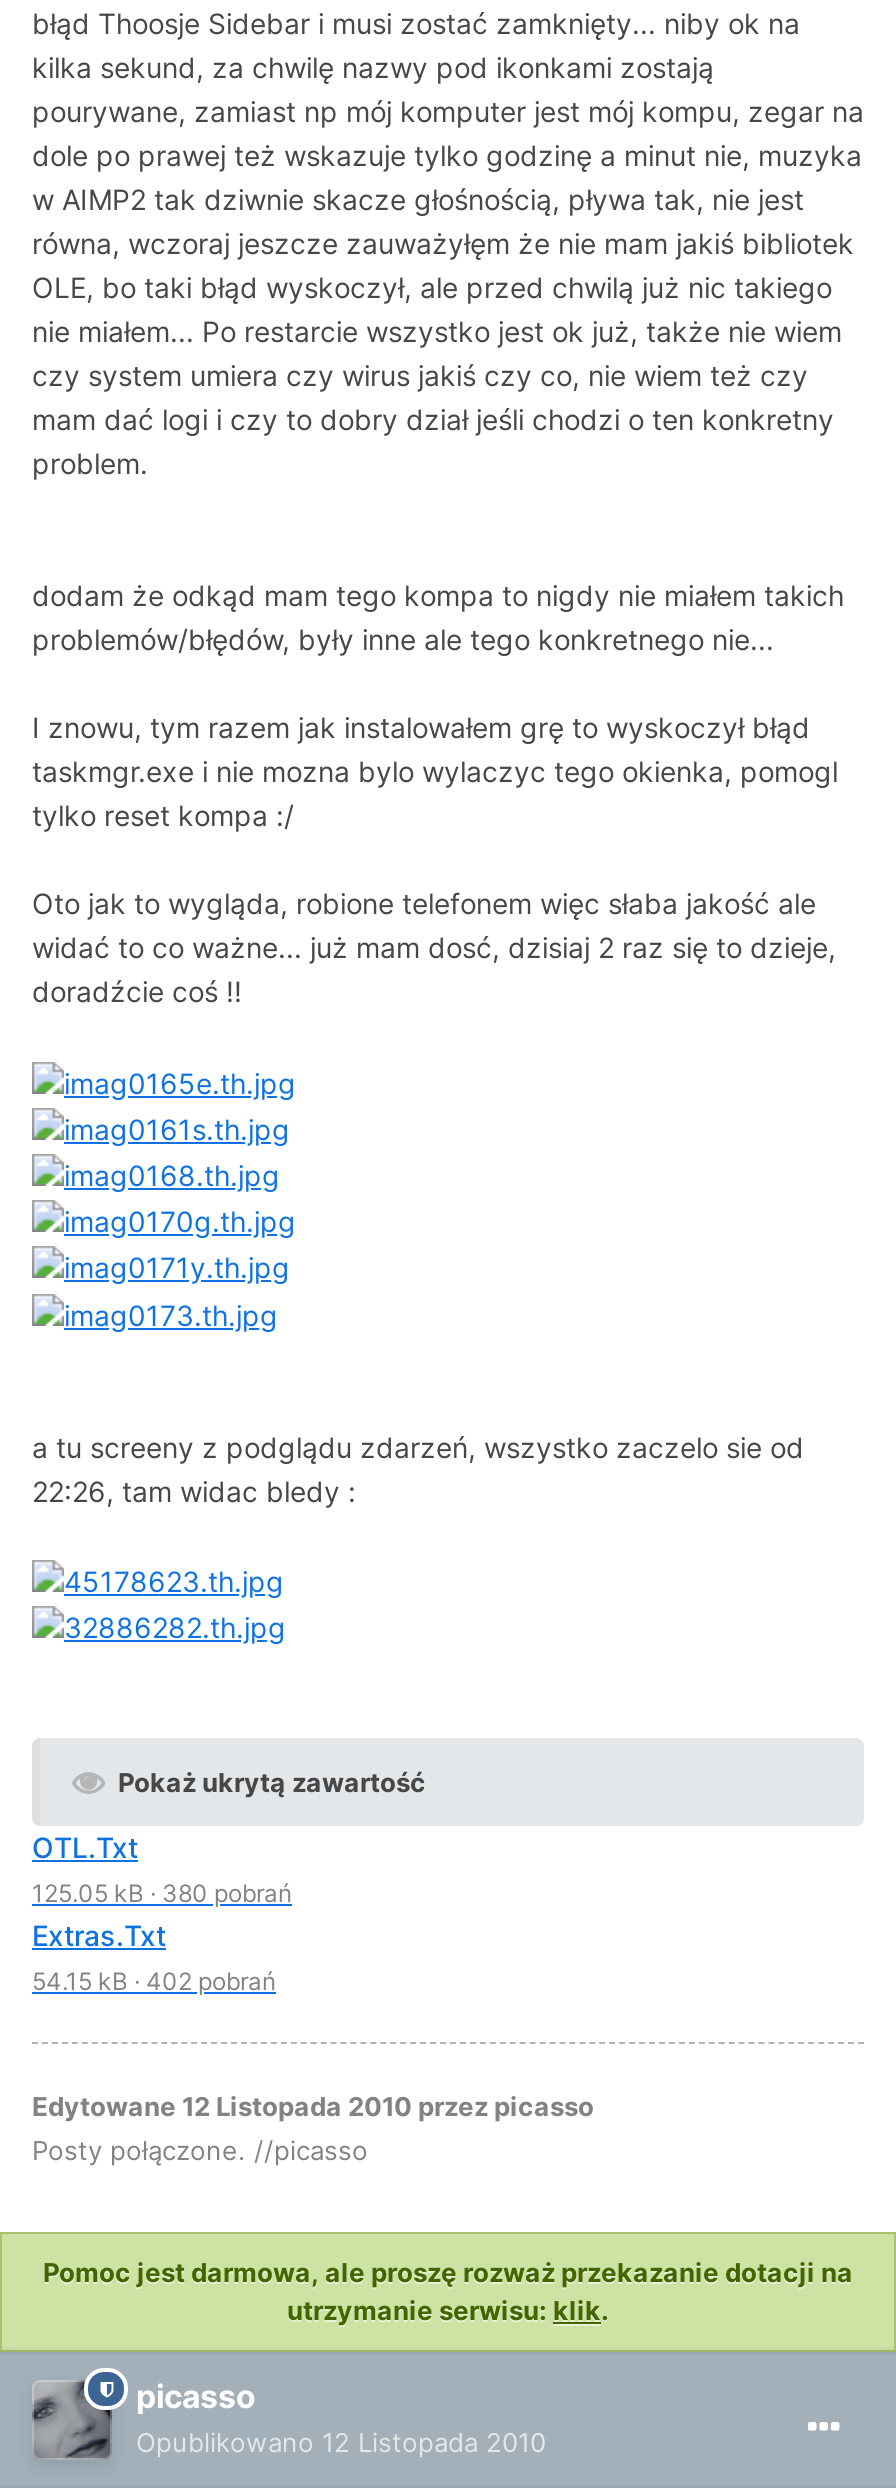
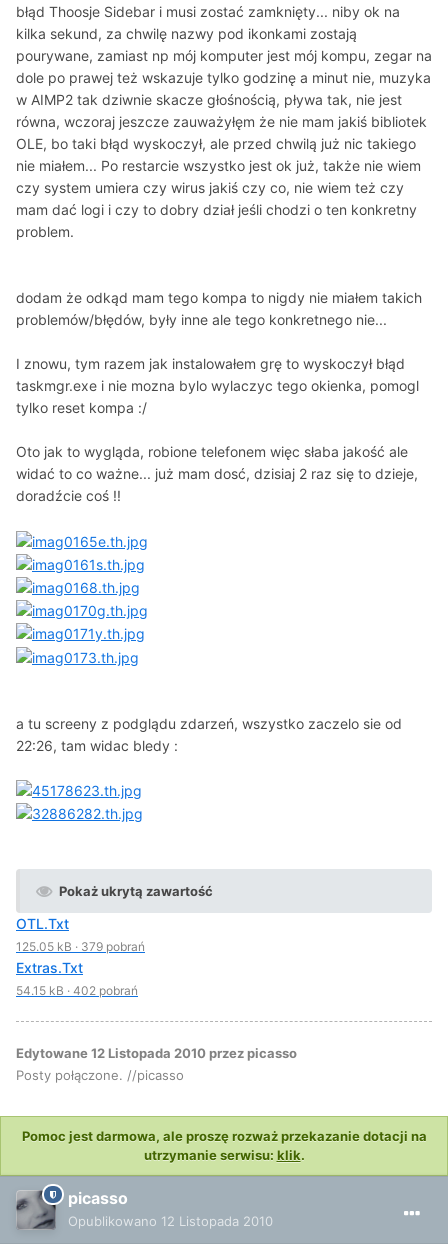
[32,1878,292,1908] 125.05 kB · 380 pobrań -> [16,939,145,954] 125.05 kB · 379 pobrań

